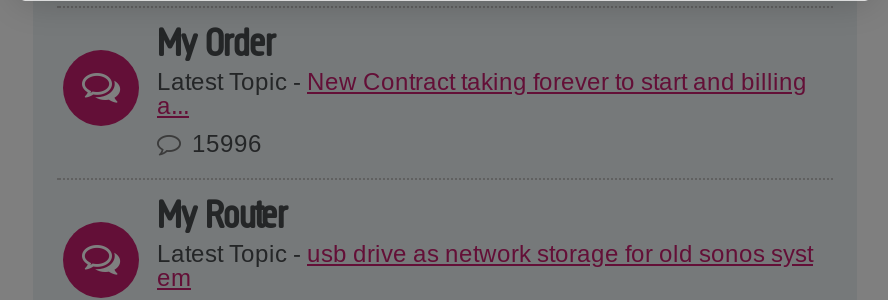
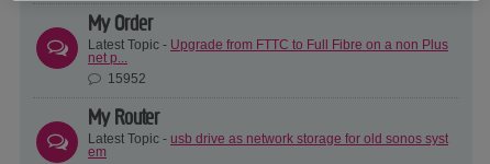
[157,68,807,158] Latest Topic - New Contract taking forever to start and billing | a... | 15996 -> [88,37,448,86] Latest Topic - Upgrade from FTTC to Full Fibre on a non Plus | net p... | 15952

